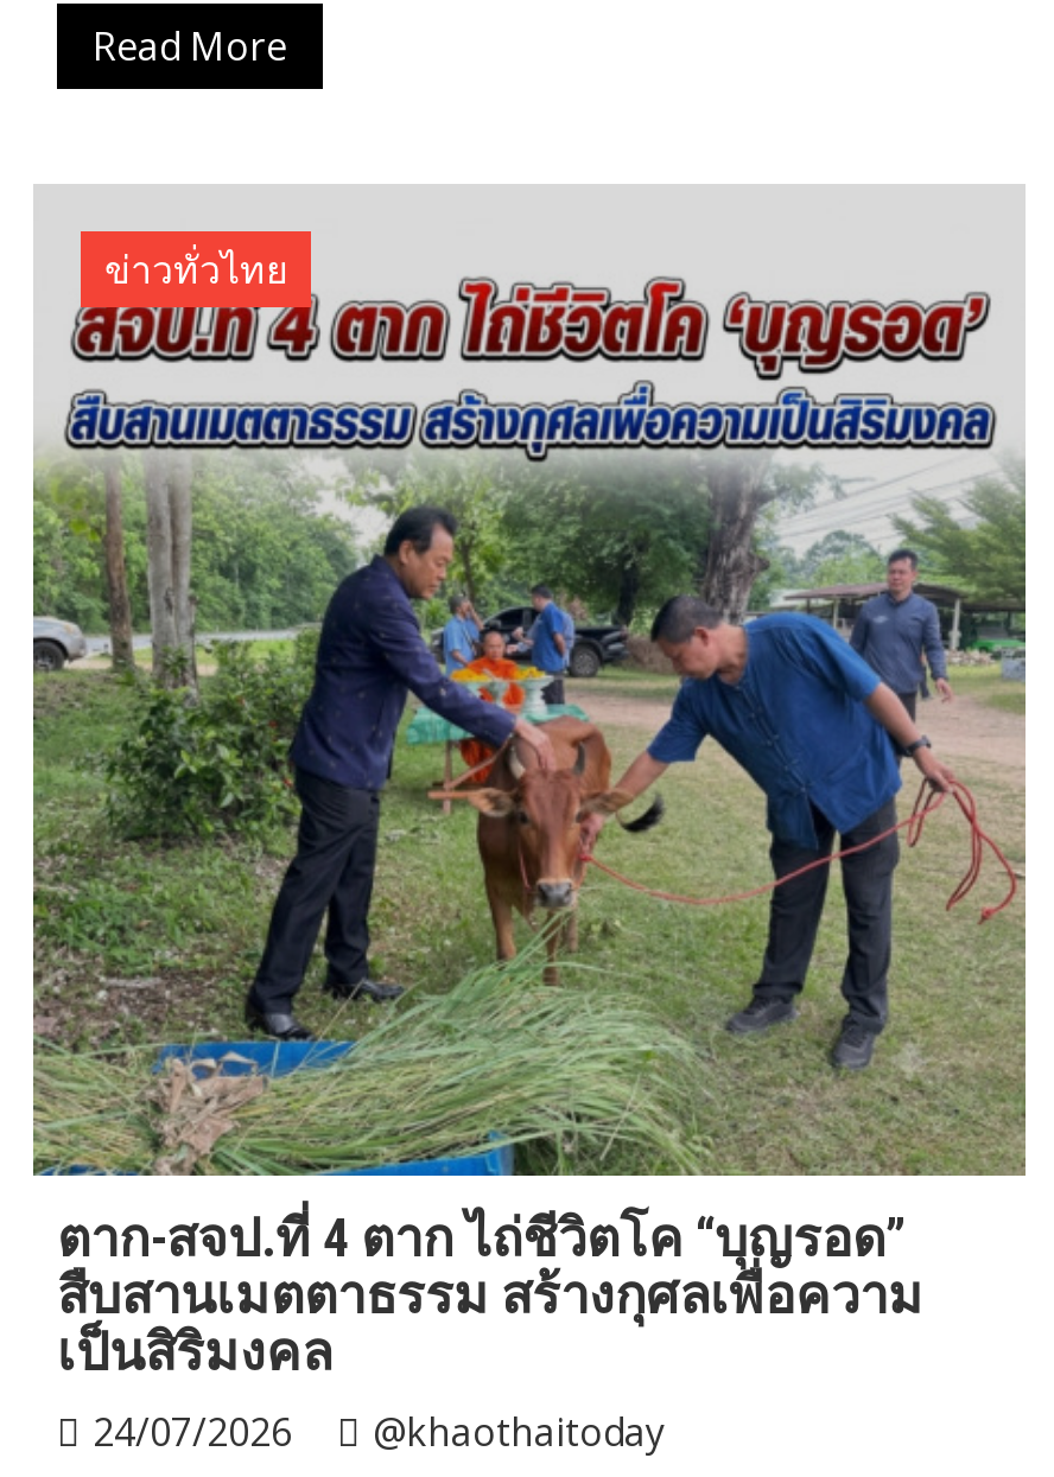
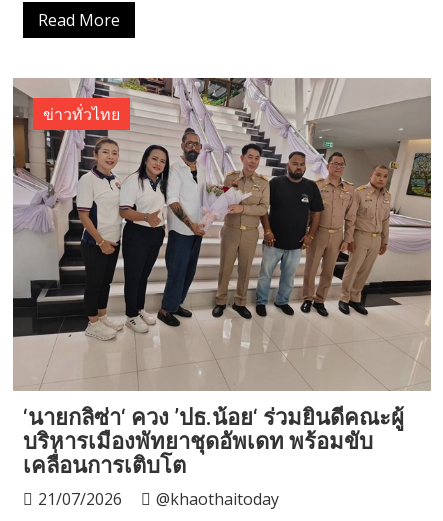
[33,185,1026,1458] [image] | ตาก-สจป.ที่ 4 ตาก ไถ่ชีวิตโค “บุญรอด” | สืบสานเมตตาธรรม สร้างกุศลเพื่อความ | เป็นสิริมงคล | 24/07/2026 -> [13,77,432,510] [image] | ‘นายกลิซ่า‘ ควง ’ปธ.น้อย‘ ร่วมยินดีคณะผู้ | บริหารเมืองพัทยาชุดอัพเดท พร้อมขับ | เคลื่อนการเติบโต | 21/07/2026

